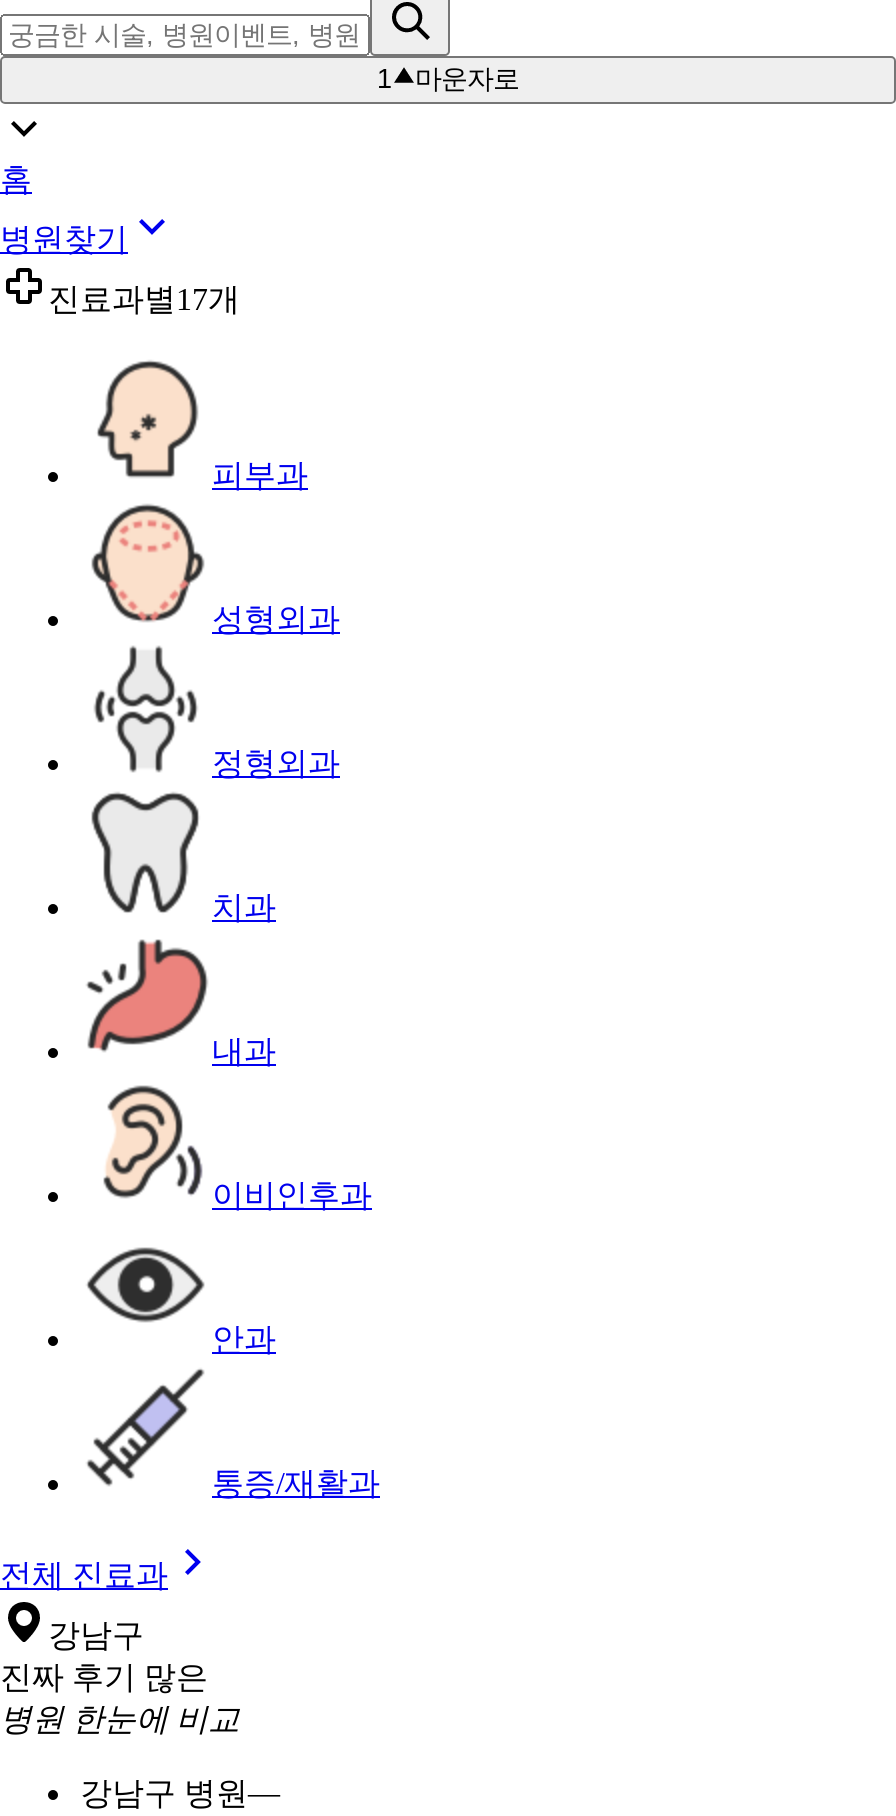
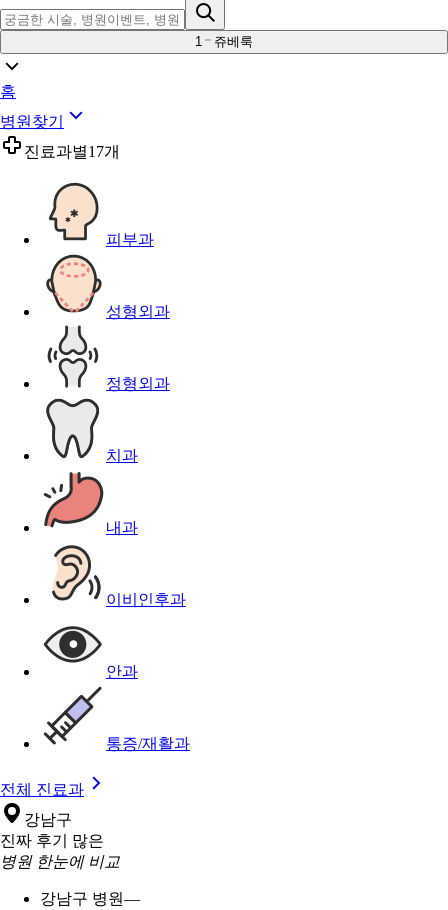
[415,64,519,94] 마운자로 -> [214,34,253,49] 쥬베룩

